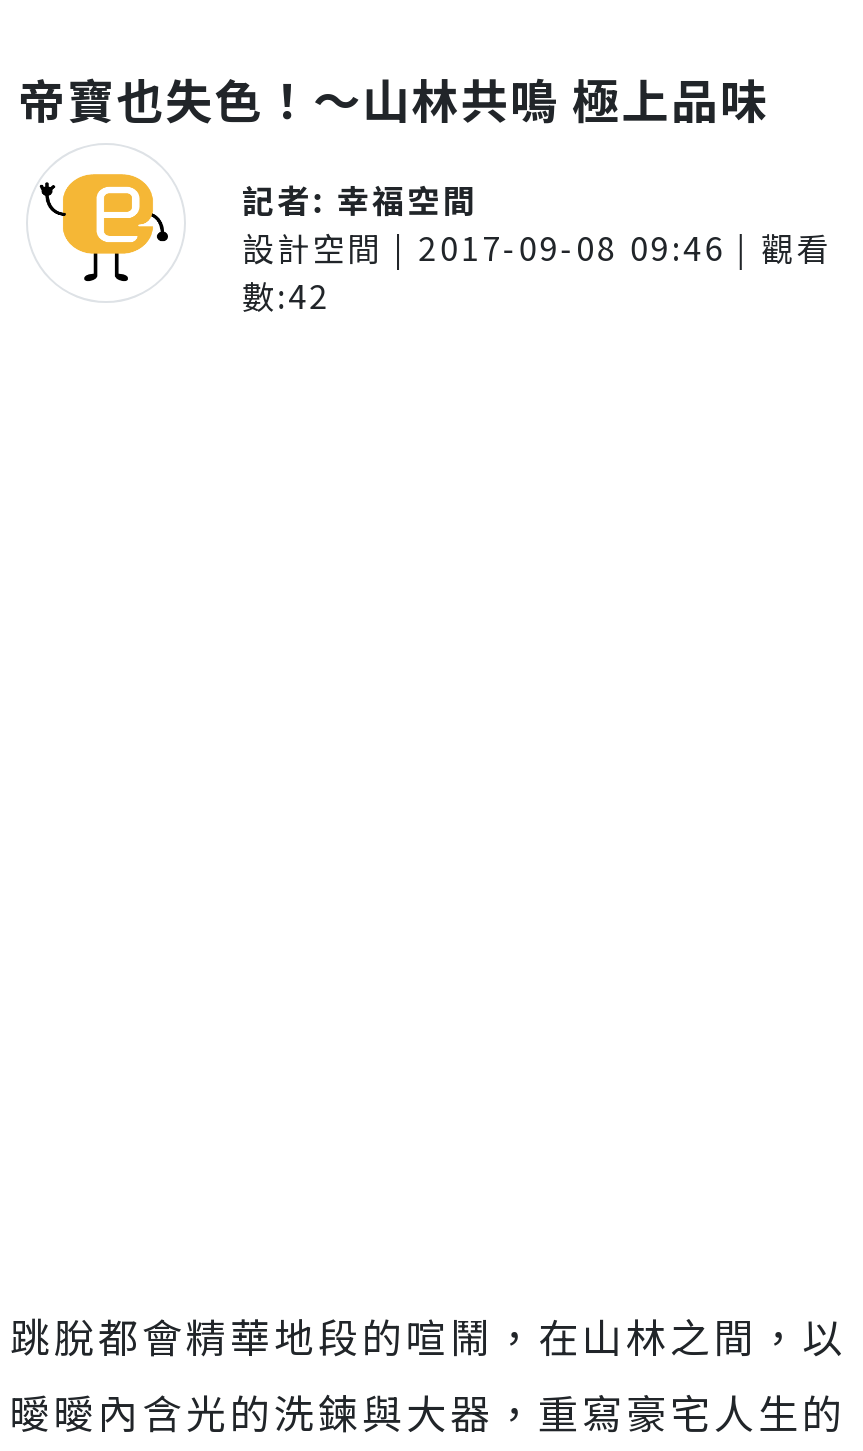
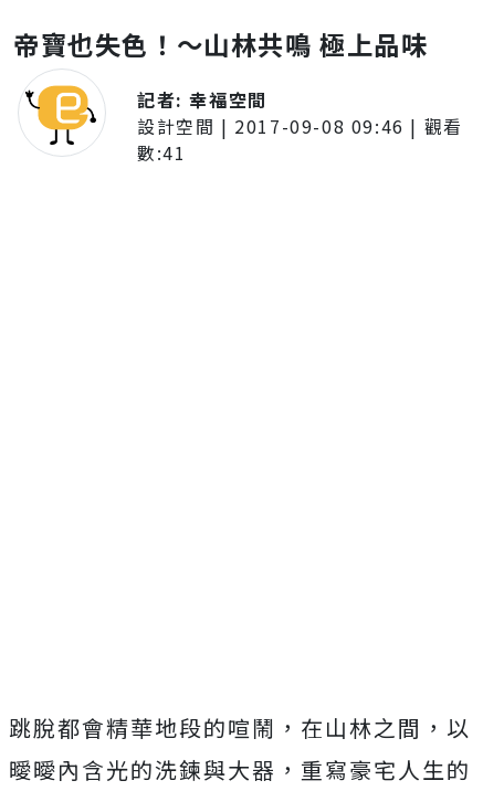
[242,271,331,319] 數:42 -> [137,139,186,166] 數:41

